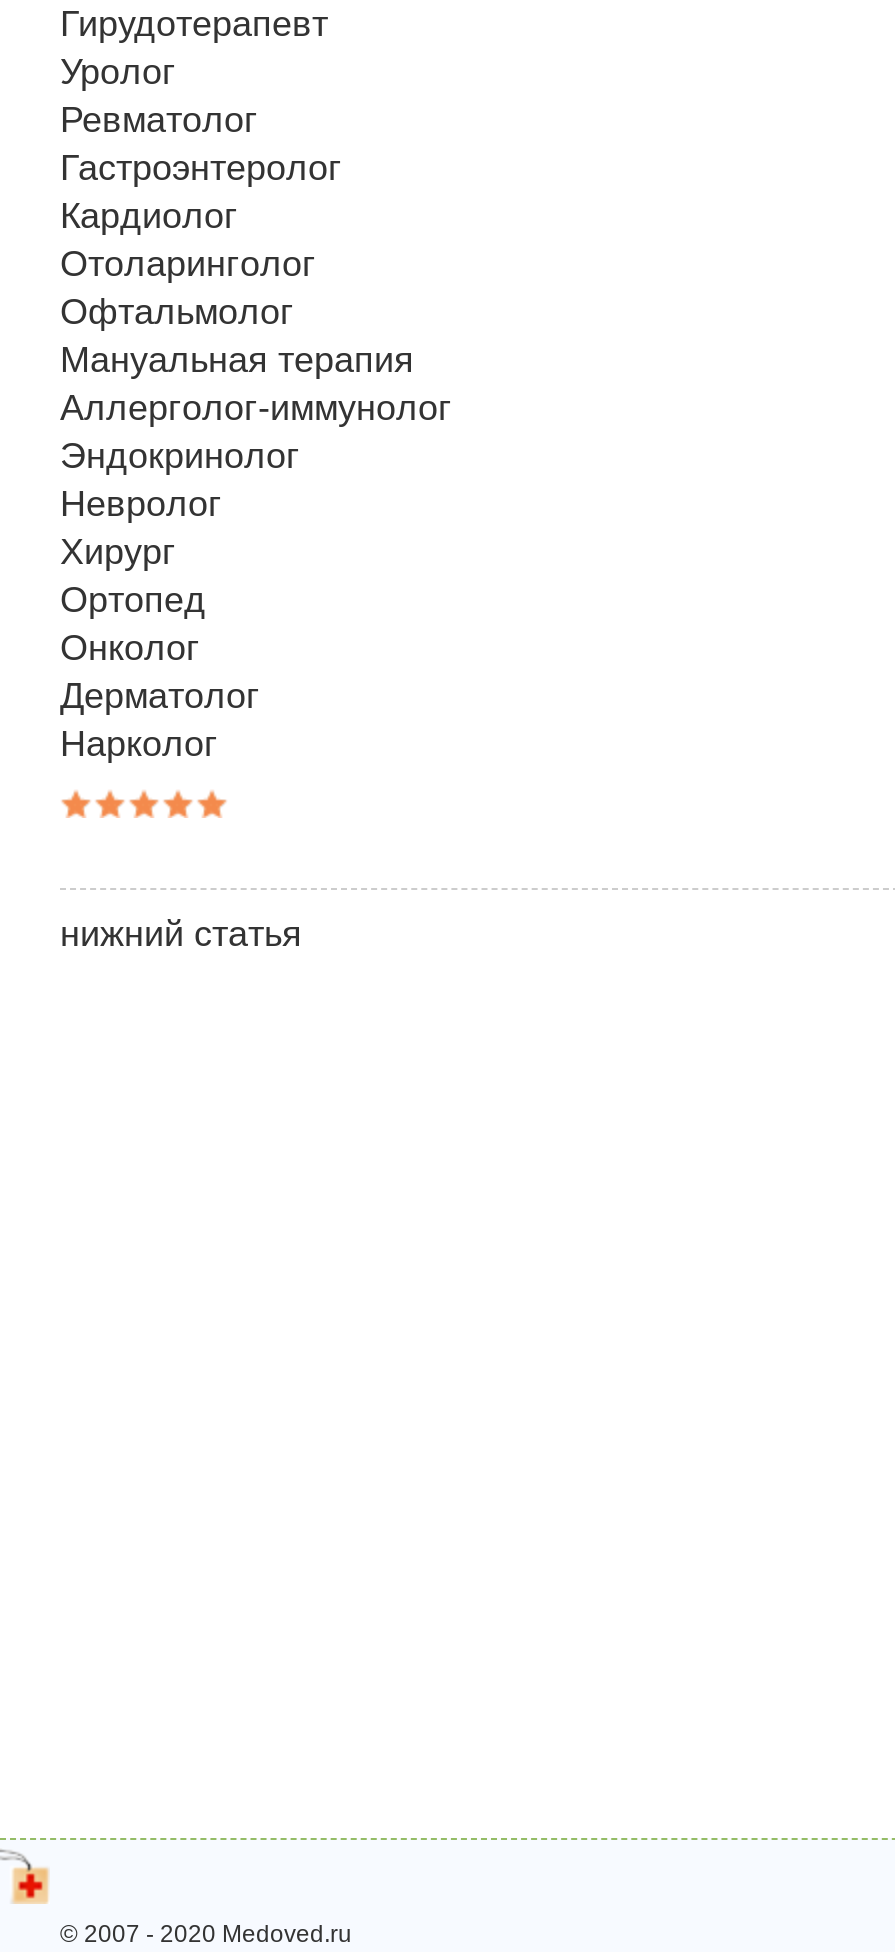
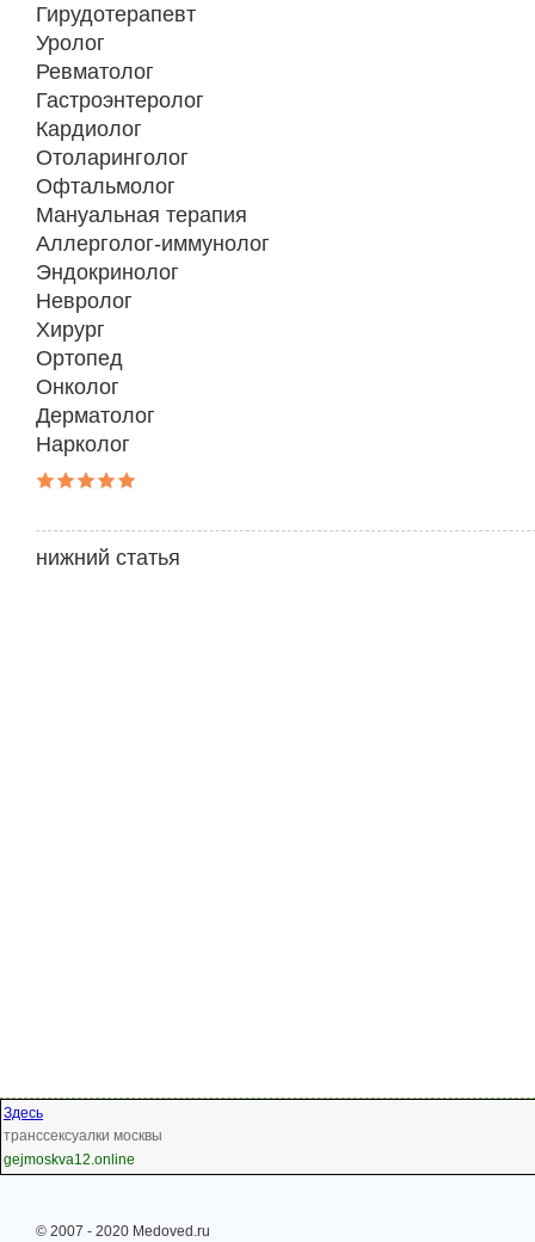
none -> [4,1105,162,1168] Здесь | транссексуалки москвы | gejmoskva12.online

